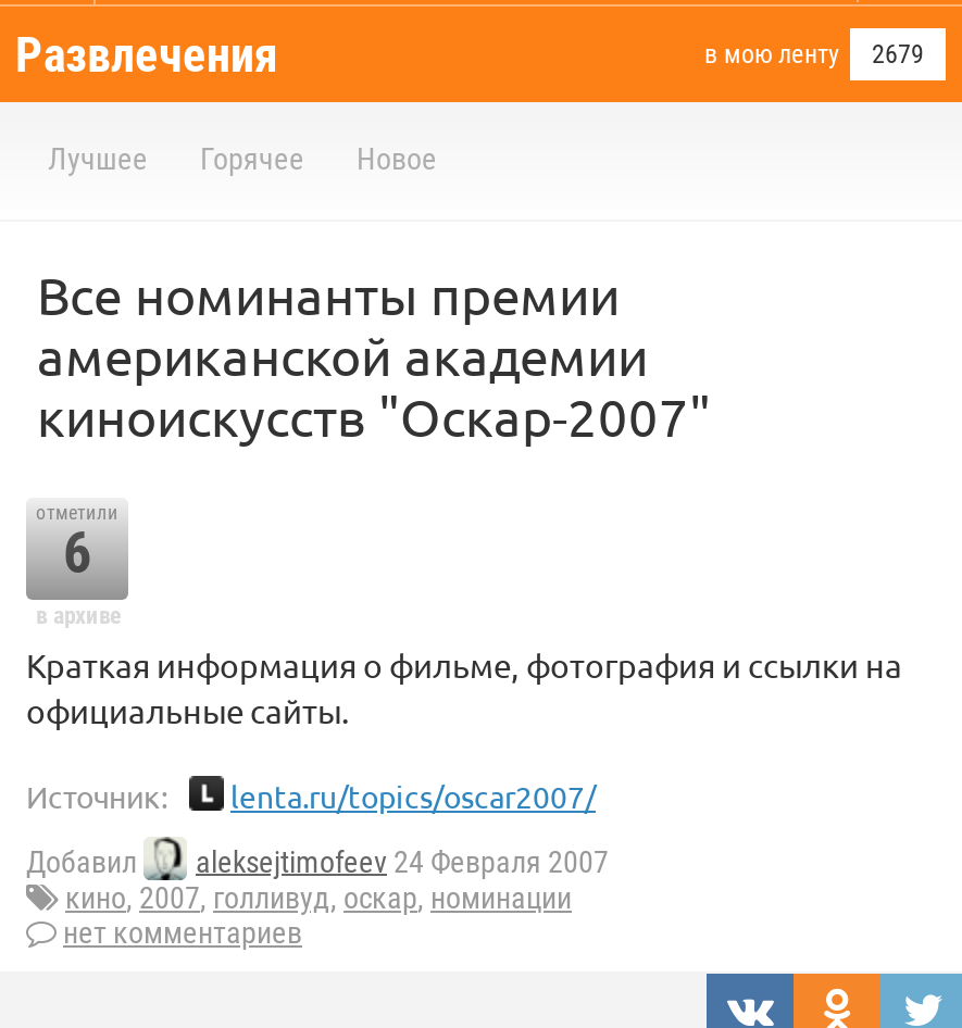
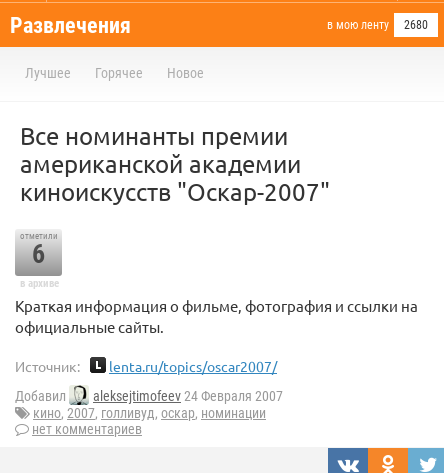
[704,39,924,70] в мою ленту 2679 -> [327,18,428,32] в мою ленту 2680

